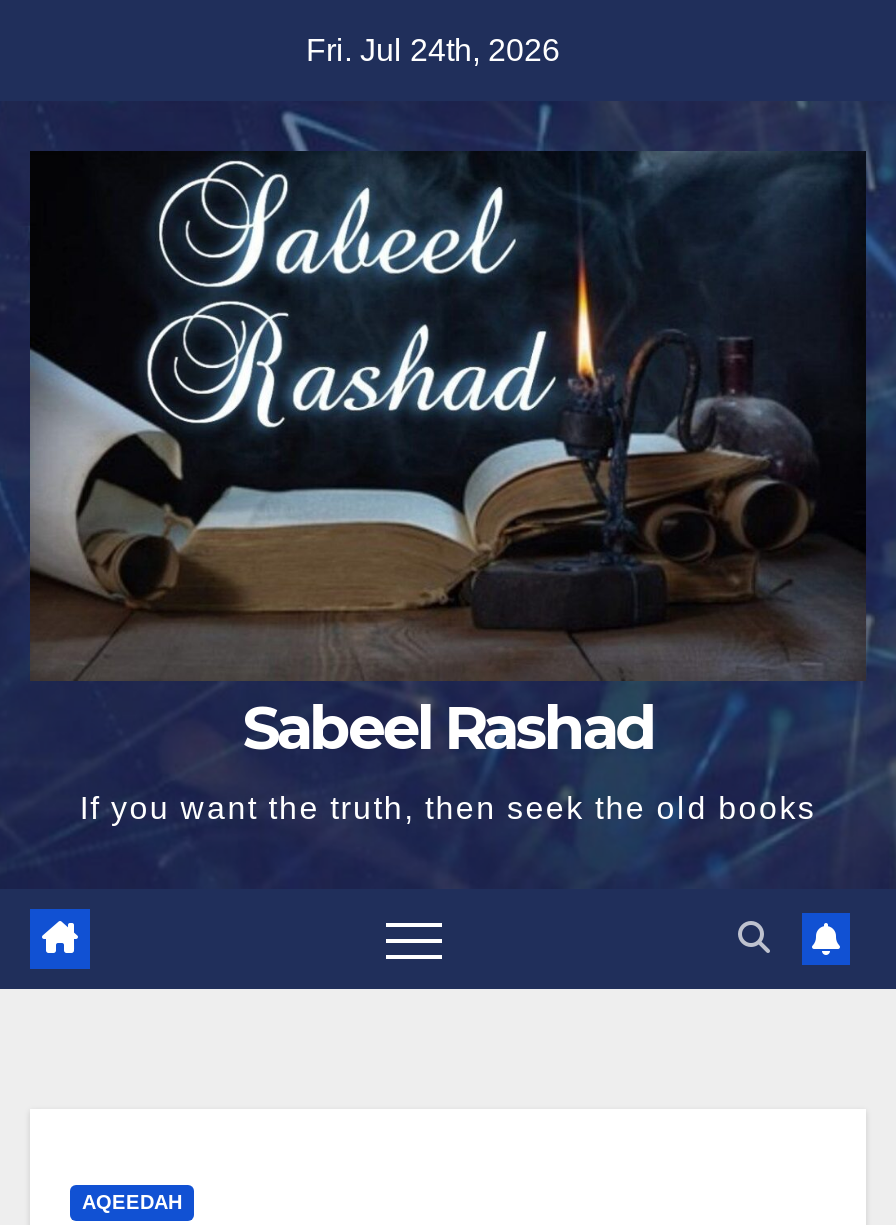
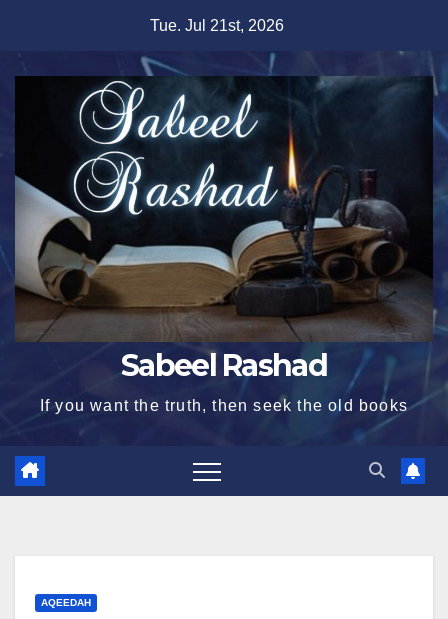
[306,33,560,67] Fri. Jul 24th, 2026 -> [149,17,283,34] Tue. Jul 21st, 2026

